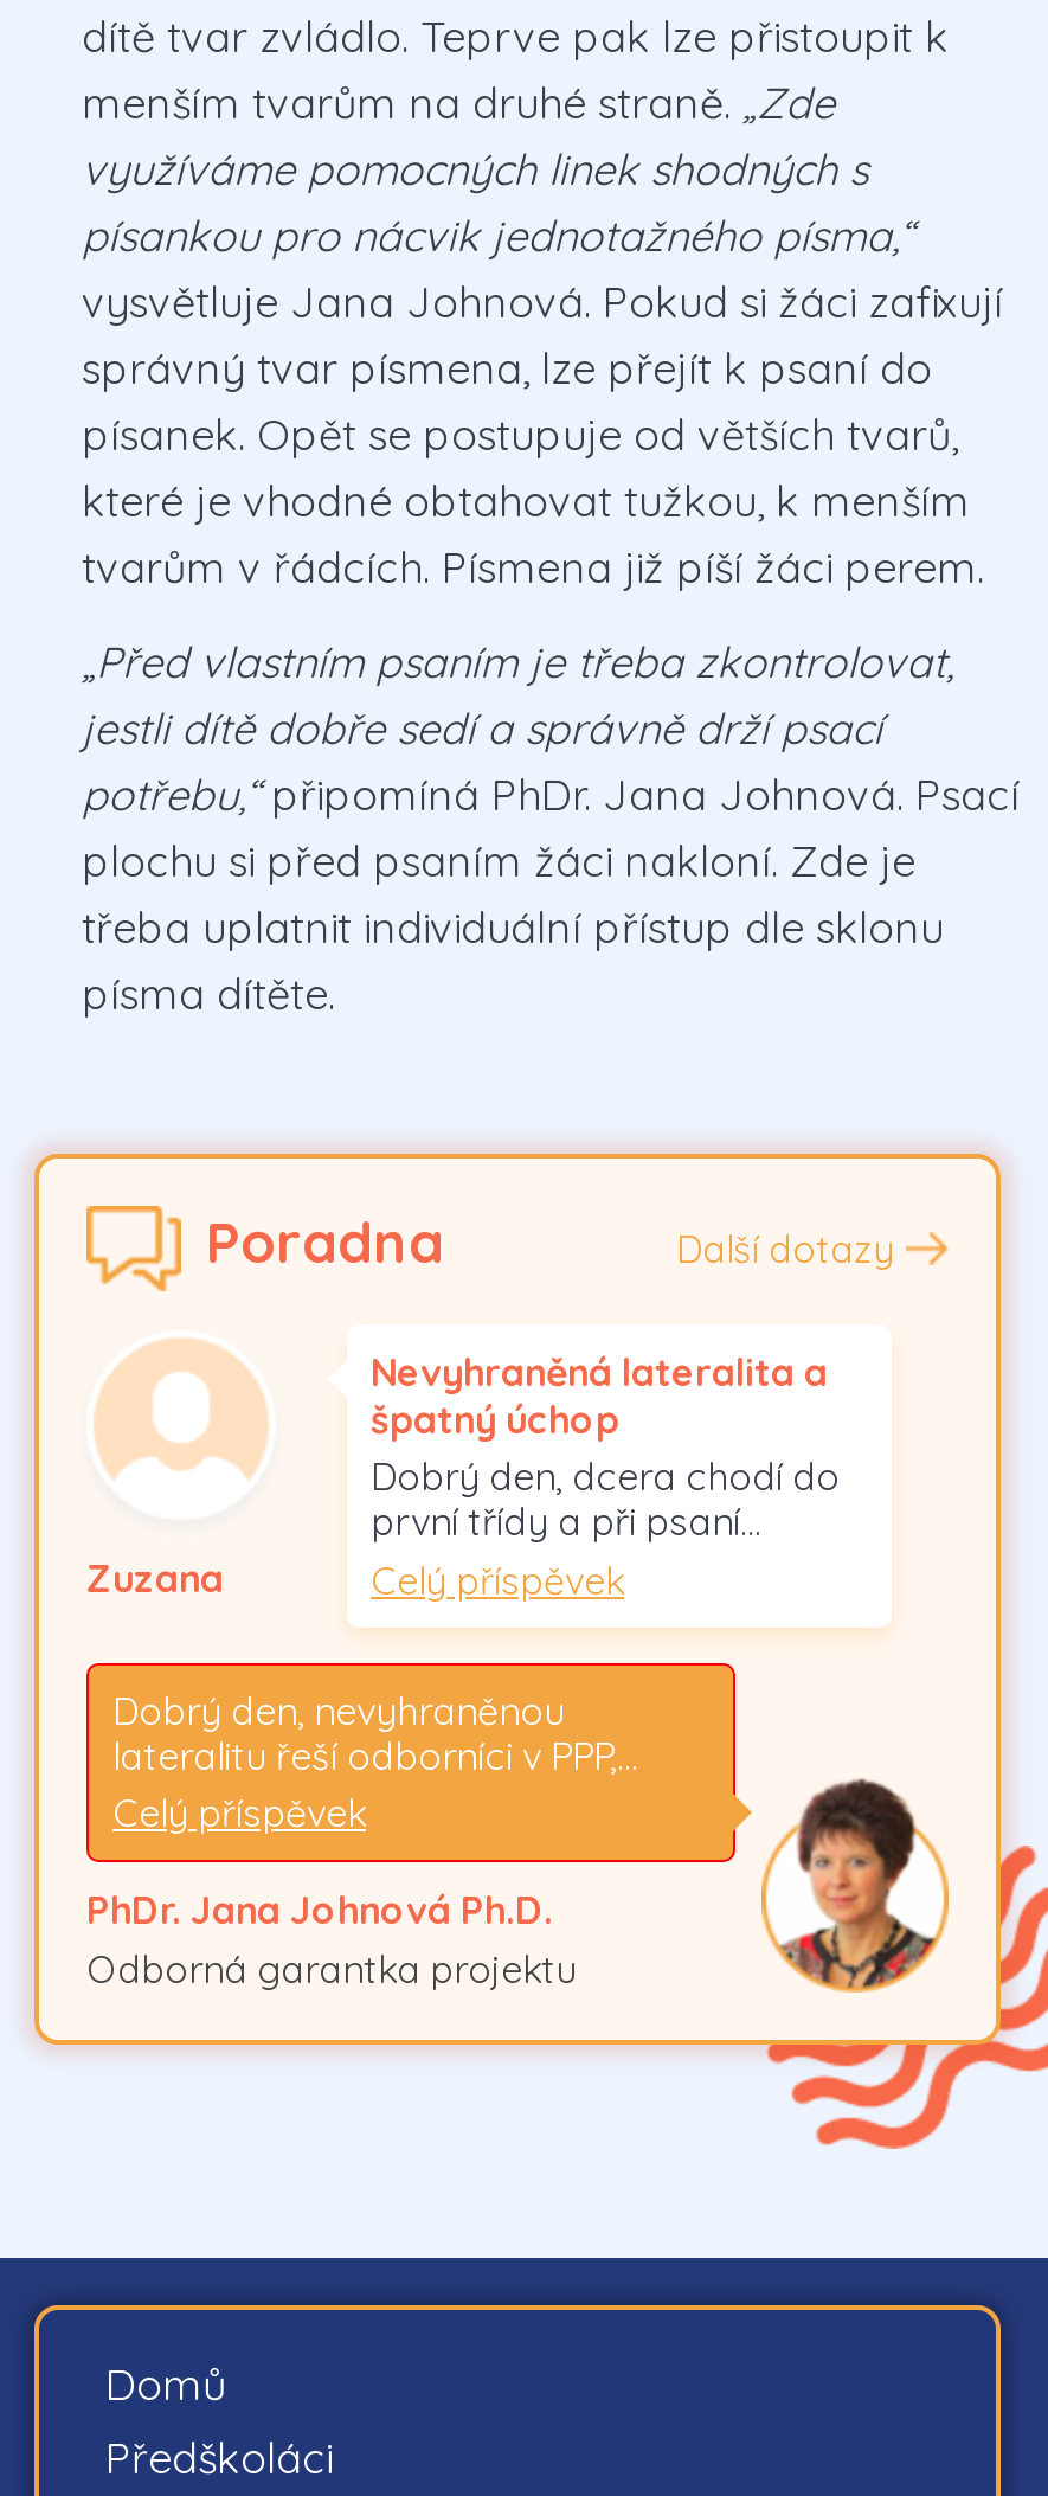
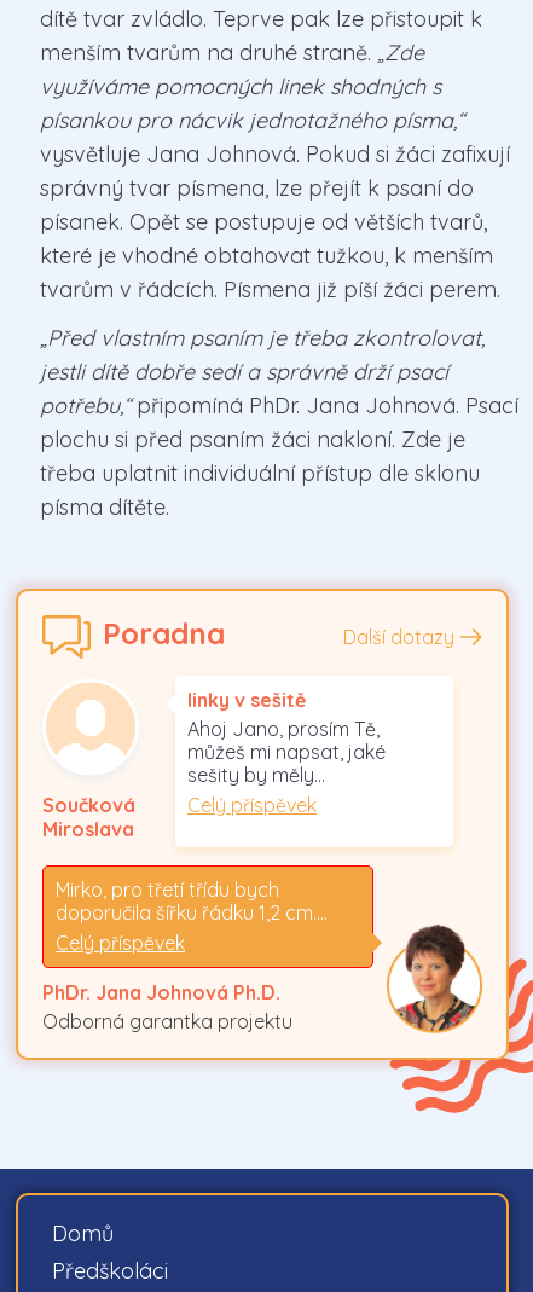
[371,1348,840,1544] Nevyhraněná lateralita a | špatný úchop | Dobrý den, dcera chodí do | první třídy a při psaní… -> [187,688,386,787] linky v sešitě | Ahoj Jano, prosím Tě, | můžeš mi napsat, jaké | sešity by měly…
[86,1554,224,1602] Zuzana -> [42,793,135,841] Součková | Miroslava
[112,1686,638,1778] Dobrý den, nevyhraněnou | lateralitu řeší odborníci v PPP,… -> [56,877,328,924] Mirko, pro třetí třídu bych | doporučila šířku řádku 1,2 cm.…

